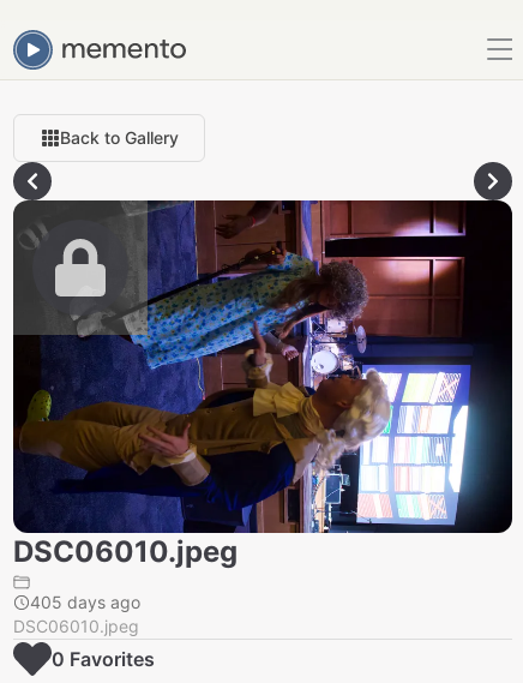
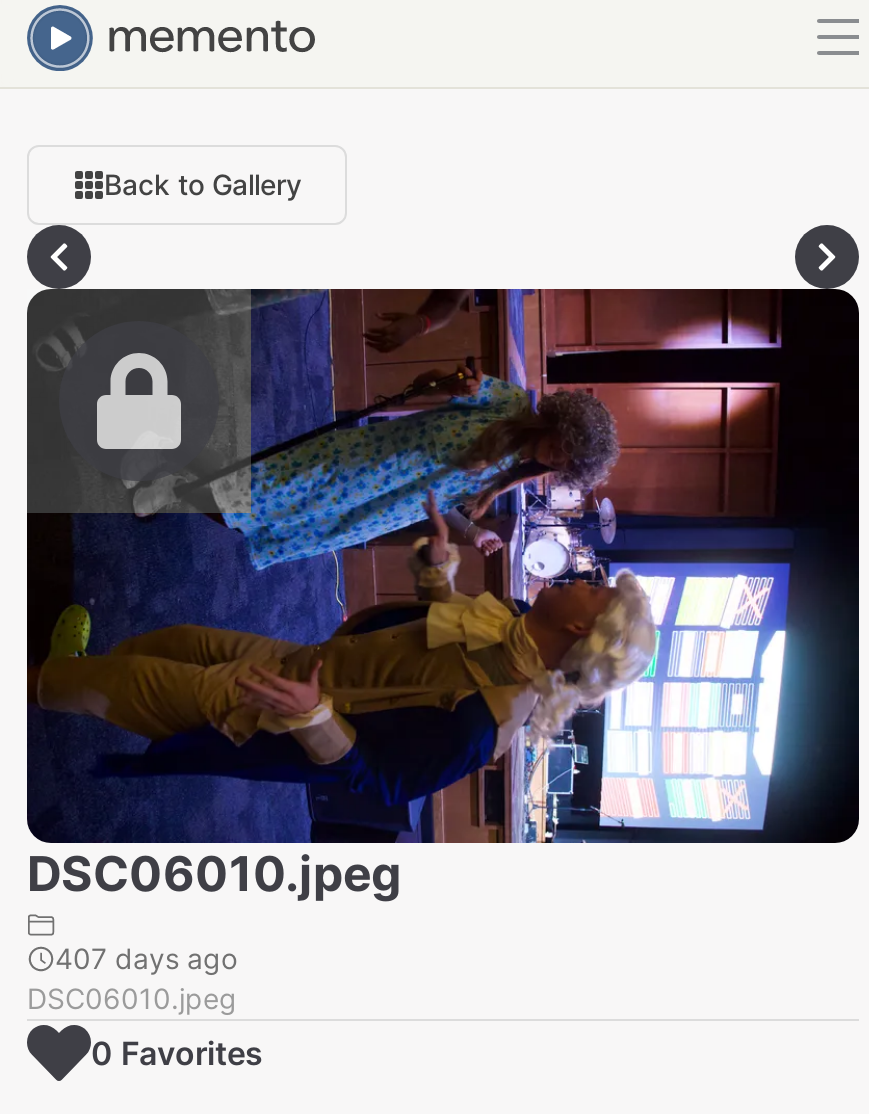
[30,592,140,612] 405 days ago -> [55,941,237,975] 407 days ago

